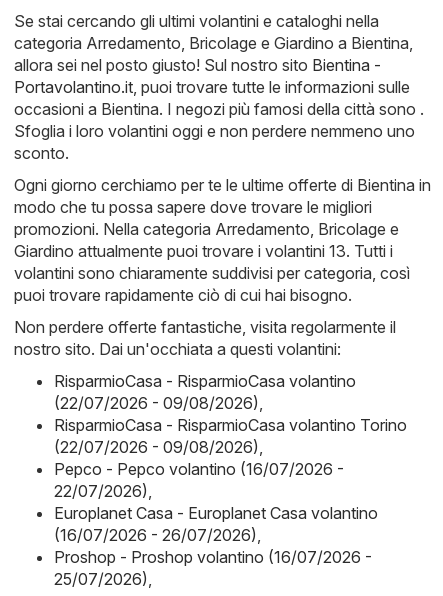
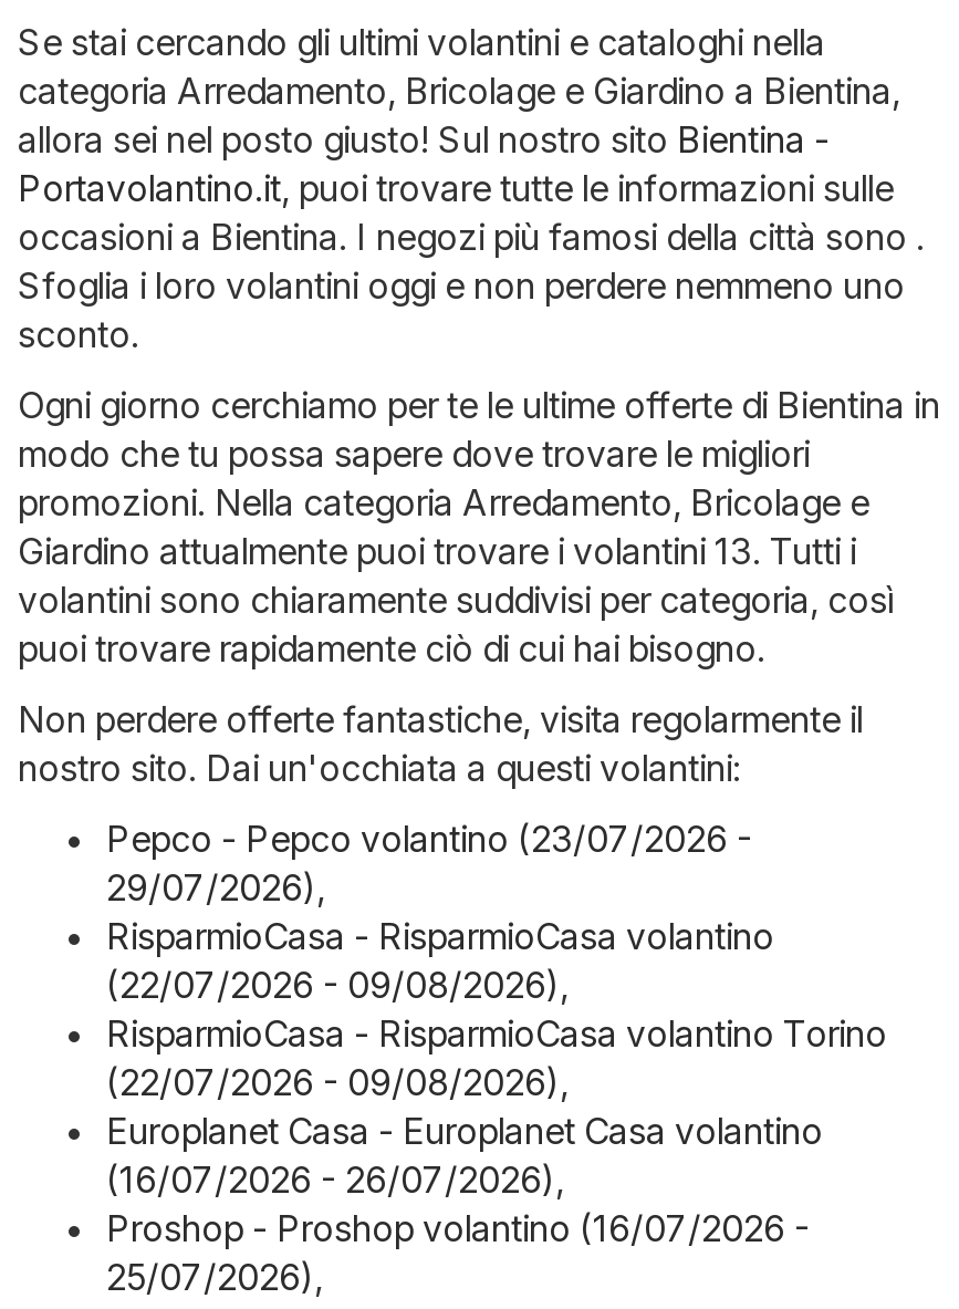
none -> [106,815,752,908] Pepco - Pepco volantino (23/07/2026 - | 29/07/2026),
moved [54,371,407,457] -> [106,912,887,1103]: RisparmioCasa - RisparmioCasa volantino | (22/07/2026 - 09/08/2026), | RisparmioCasa - RisparmioCasa volantino Torino | (22/07/2026 - 09/08/2026),
[54,459,344,501] Pepco - Pepco volantino (16/07/2026 - | 22/07/2026), -> none

